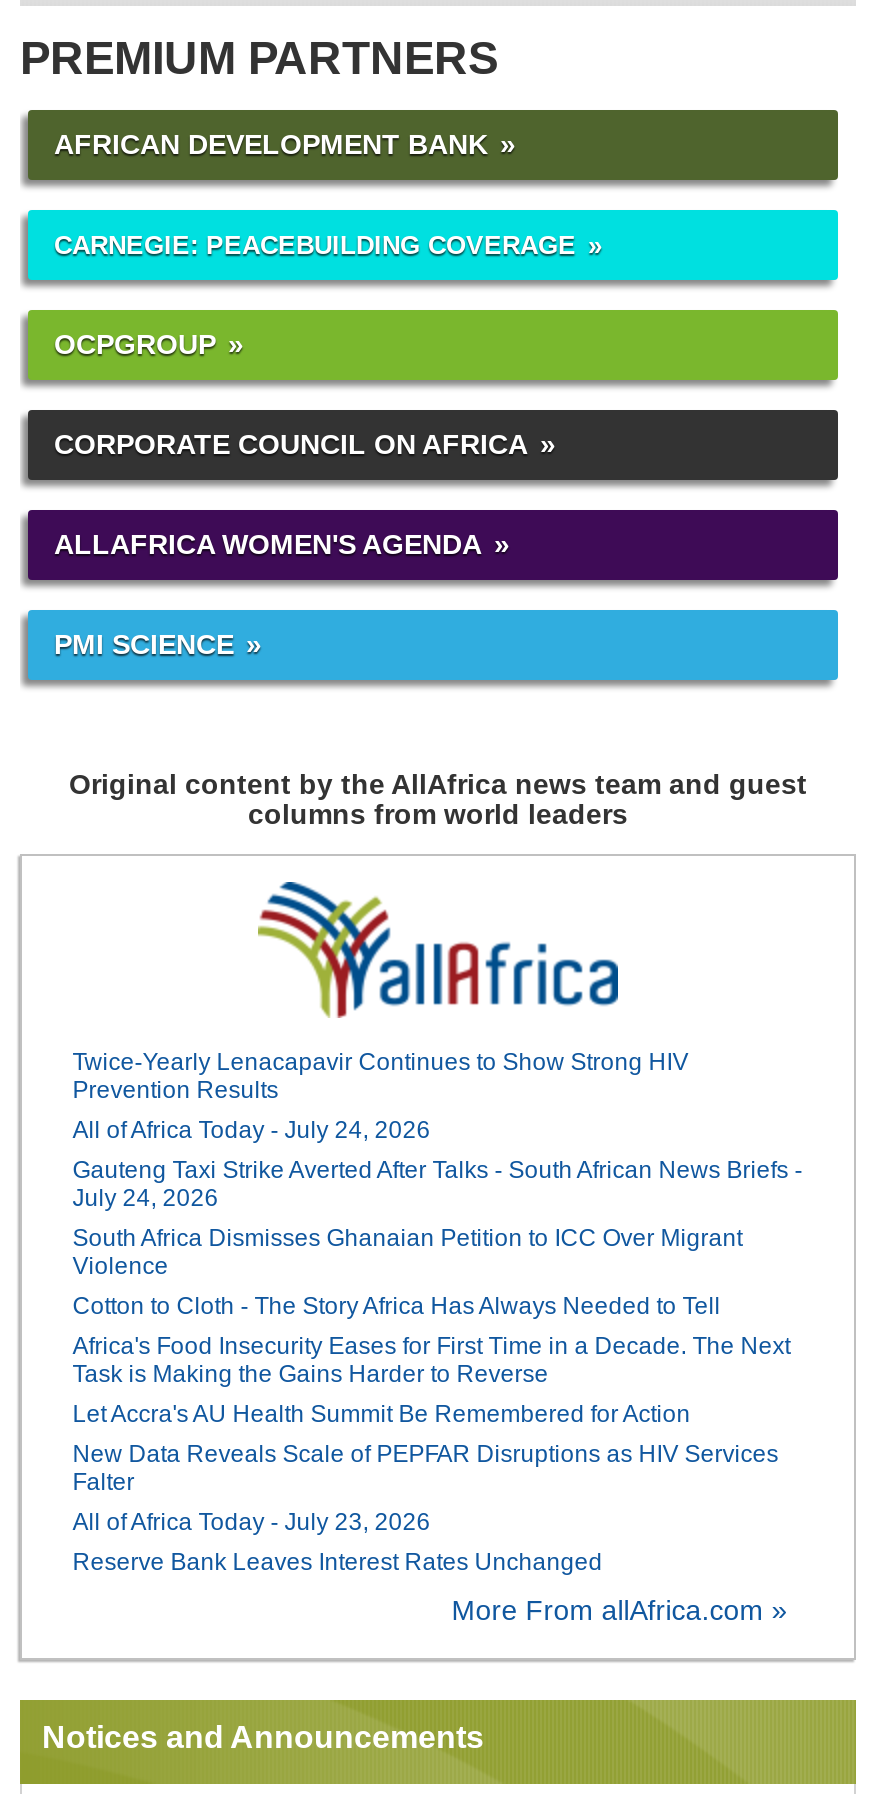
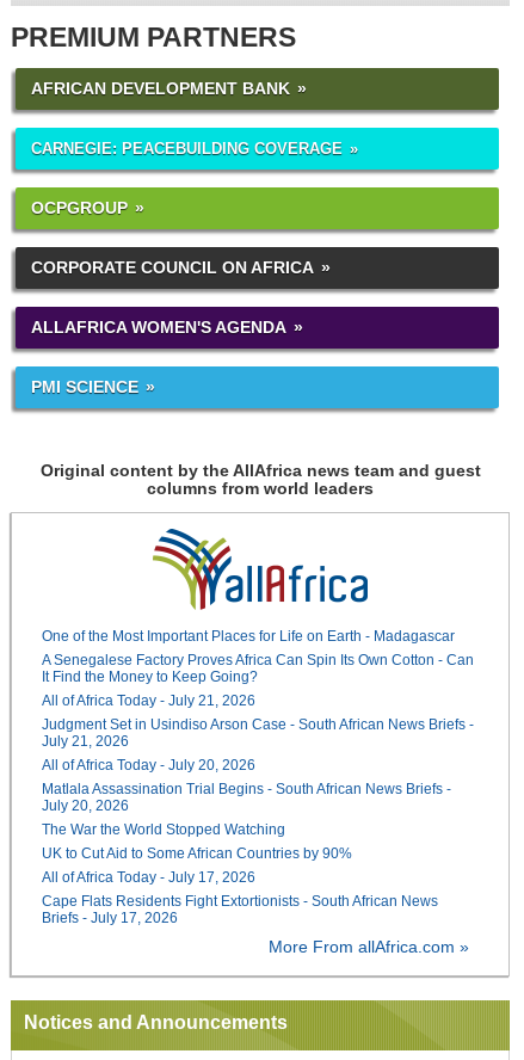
[73,1049,803,1577] Twice-Yearly Lenacapavir Continues to Show Strong HIV | Prevention Results | All of Africa Today - July 24, 2026 | Gauteng Taxi Strike Averted After Talks - South African News Briefs - | July 24, 2026 | South Africa Dismisses Ghanaian Petition to ICC Over Migrant | Violence | Cotton to Cloth - The Story Africa Has Always Needed to Tell | Africa's Food Insecurity Eases for First Time in a Decade. The Next | Task is Making the Gains Harder to Reverse | Let Accra's AU Health Summit Be Remembered for Action | New Data Reveals Scale of PEPFAR Disruptions as HIV Services | Falter | All of Africa Today - July 23, 2026 | Reserve Bank Leaves Interest Rates Unchanged -> [42,627,474,926] One of the Most Important Places for Life on Earth - Madagascar | A Senegalese Factory Proves Africa Can Spin Its Own Cotton - Can | It Find the Money to Keep Going? | All of Africa Today - July 21, 2026 | Judgment Set in Usindiso Arson Case - South African News Briefs - | July 21, 2026 | All of Africa Today - July 20, 2026 | Matlala Assassination Trial Begins - South African News Briefs - | July 20, 2026 | The War the World Stopped Watching | UK to Cut Aid to Some African Countries by 90% | All of Africa Today - July 17, 2026 | Cape Flats Residents Fight Extortionists - South African News | Briefs - July 17, 2026

